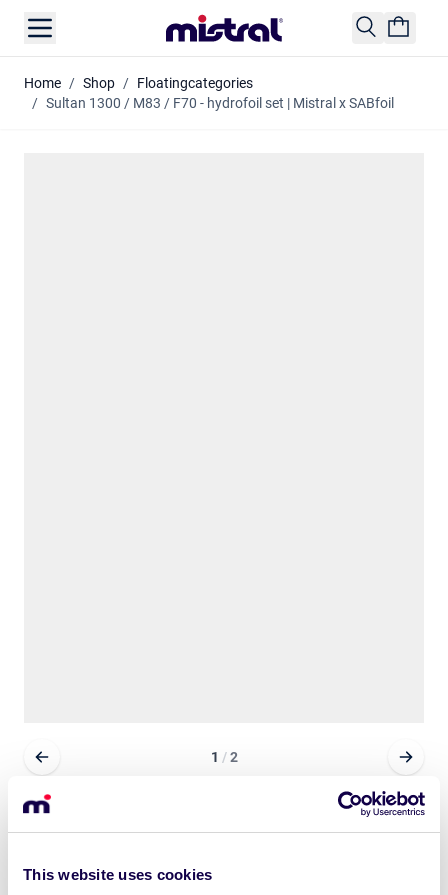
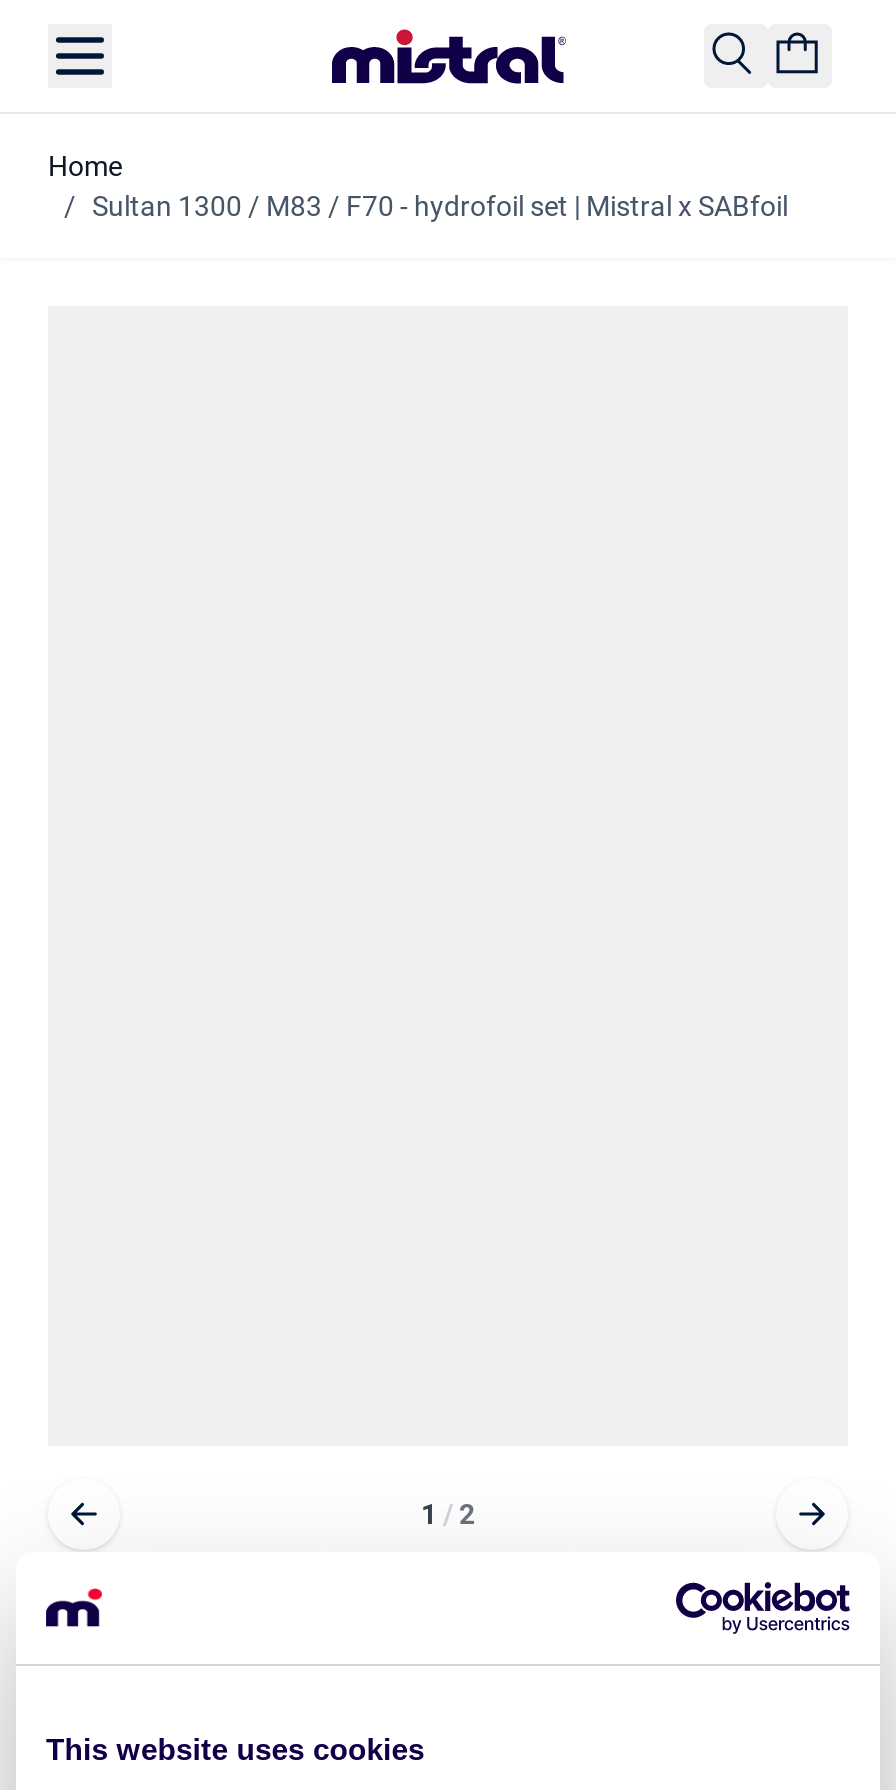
[24,75,253,91] Home / Shop / Floatingcategories -> [48,150,122,182] Home

